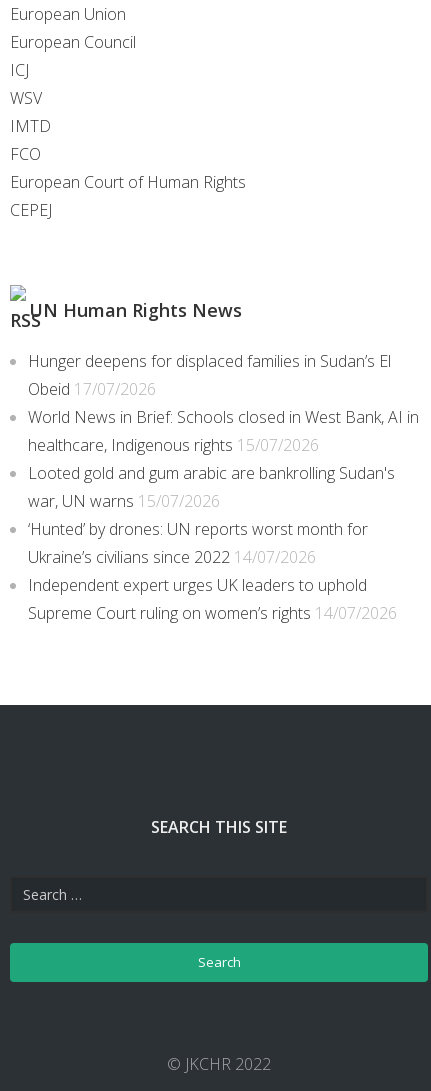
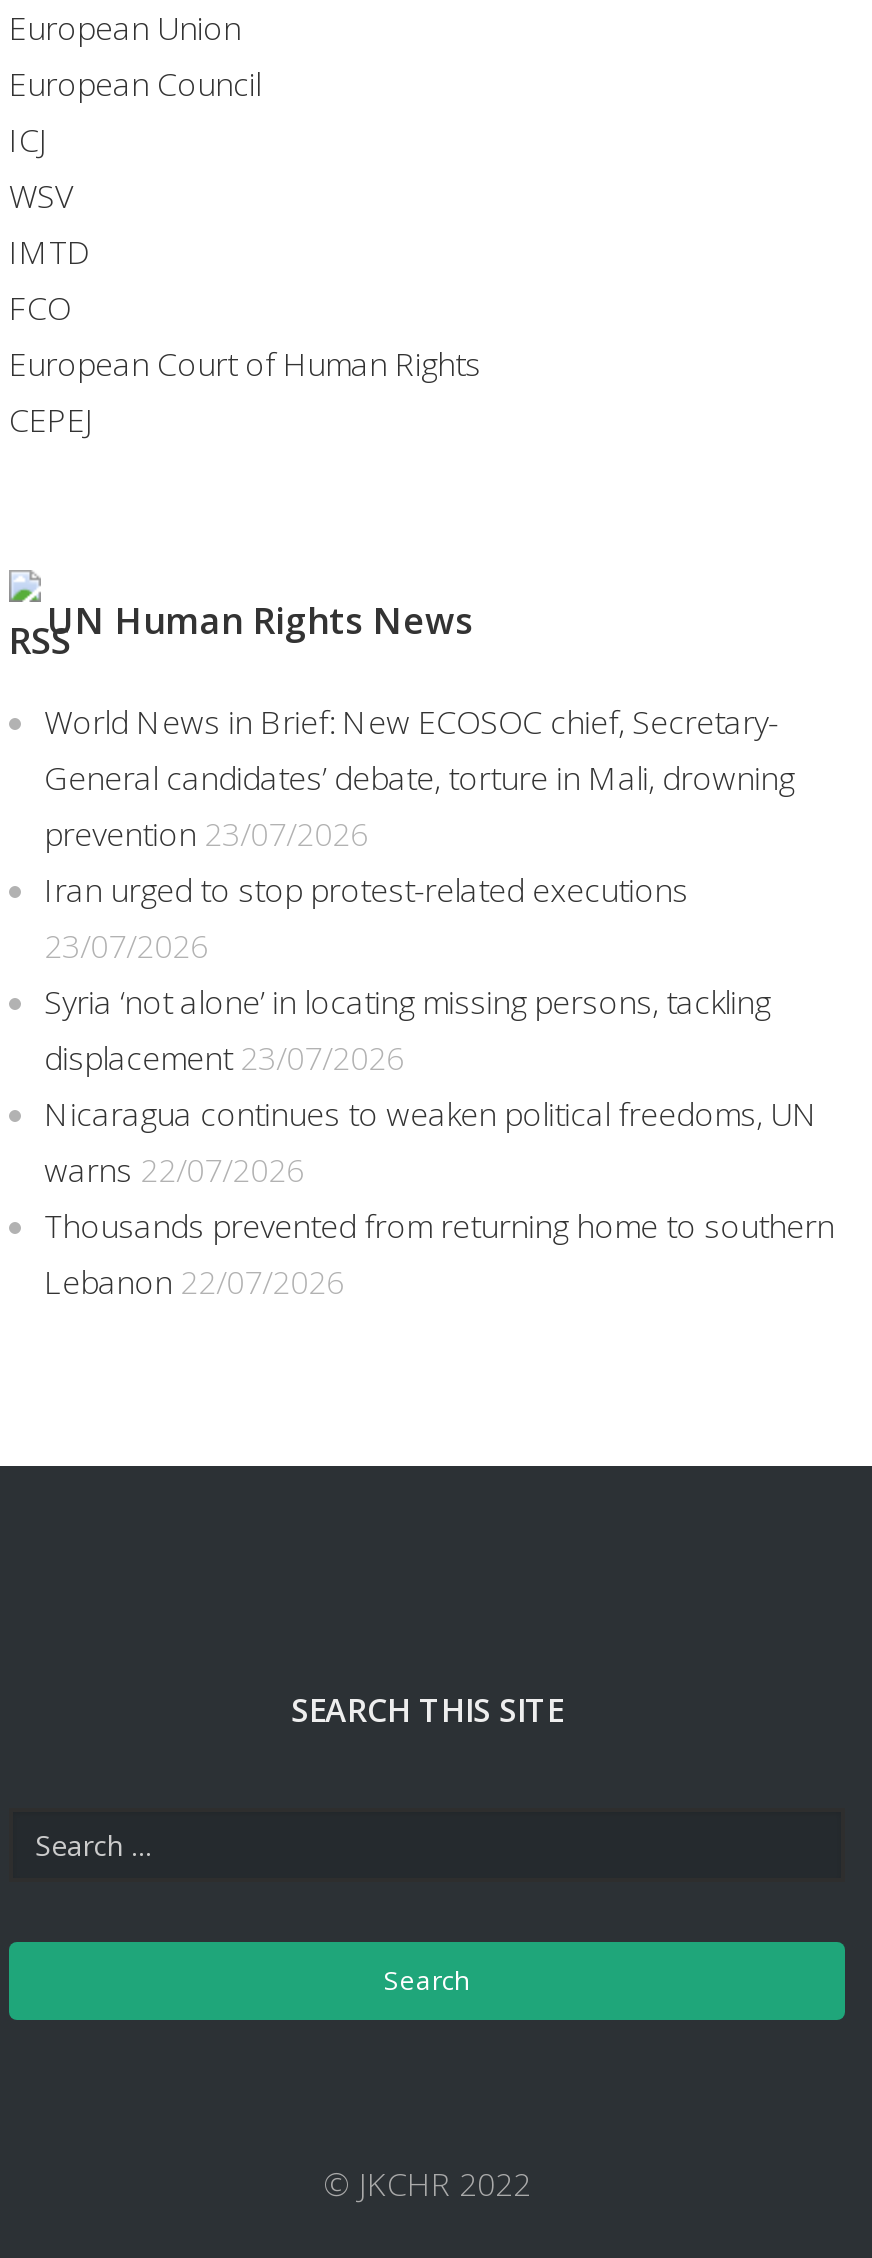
[28,350,419,624] Hunger deepens for displaced families in Sudan’s El | Obeid 17/07/2026 | World News in Brief: Schools closed in West Bank, AI in | healthcare, Indigenous rights 15/07/2026 | Looted gold and gum arabic are bankrolling Sudan's | war, UN warns 15/07/2026 | ‘Hunted’ by drones: UN reports worst month for | Ukraine’s civilians since 2022 14/07/2026 | Independent expert urges UK leaders to uphold | Supreme Court ruling on women’s rights 14/07/2026 -> [44,700,834,1304] World News in Brief: New ECOSOC chief, Secretary- | General candidates’ debate, torture in Mali, drowning | prevention 23/07/2026 | Iran urged to stop protest-related executions | 23/07/2026 | Syria ‘not alone’ in locating missing persons, tackling | displacement 23/07/2026 | Nicaragua continues to weaken political freedoms, UN | warns 22/07/2026 | Thousands prevented from returning home to southern | Lebanon 22/07/2026

